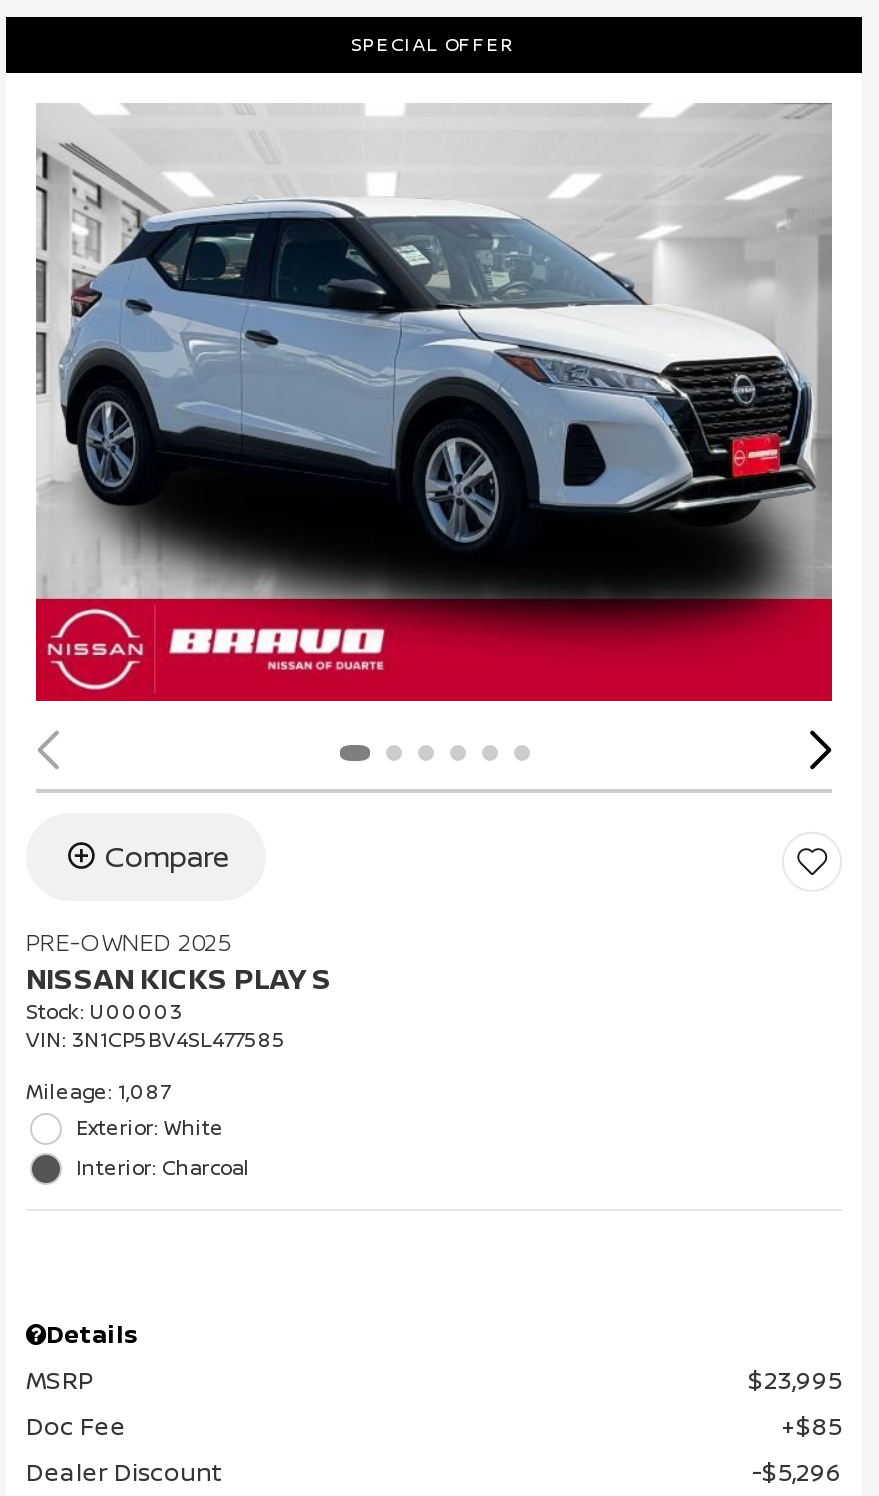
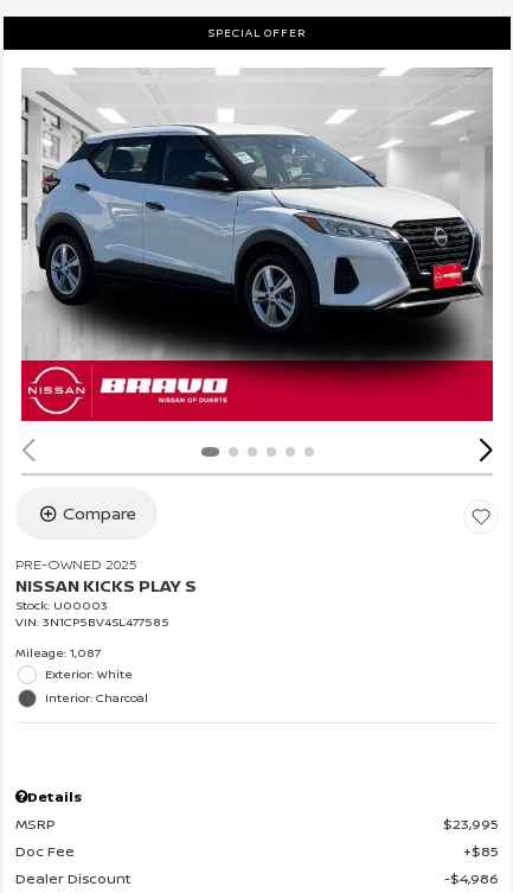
[762,1454,842,1488] $5,296 -> [450,868,499,888] $4,986

